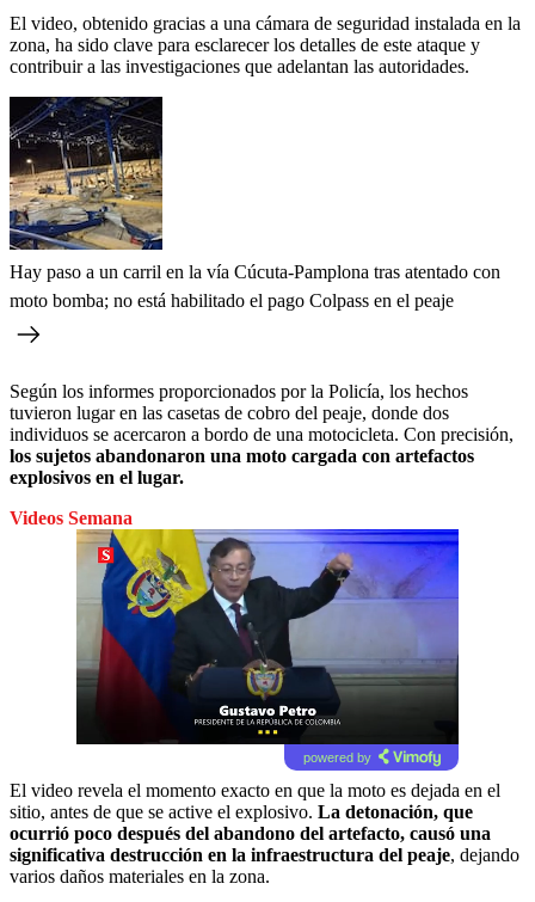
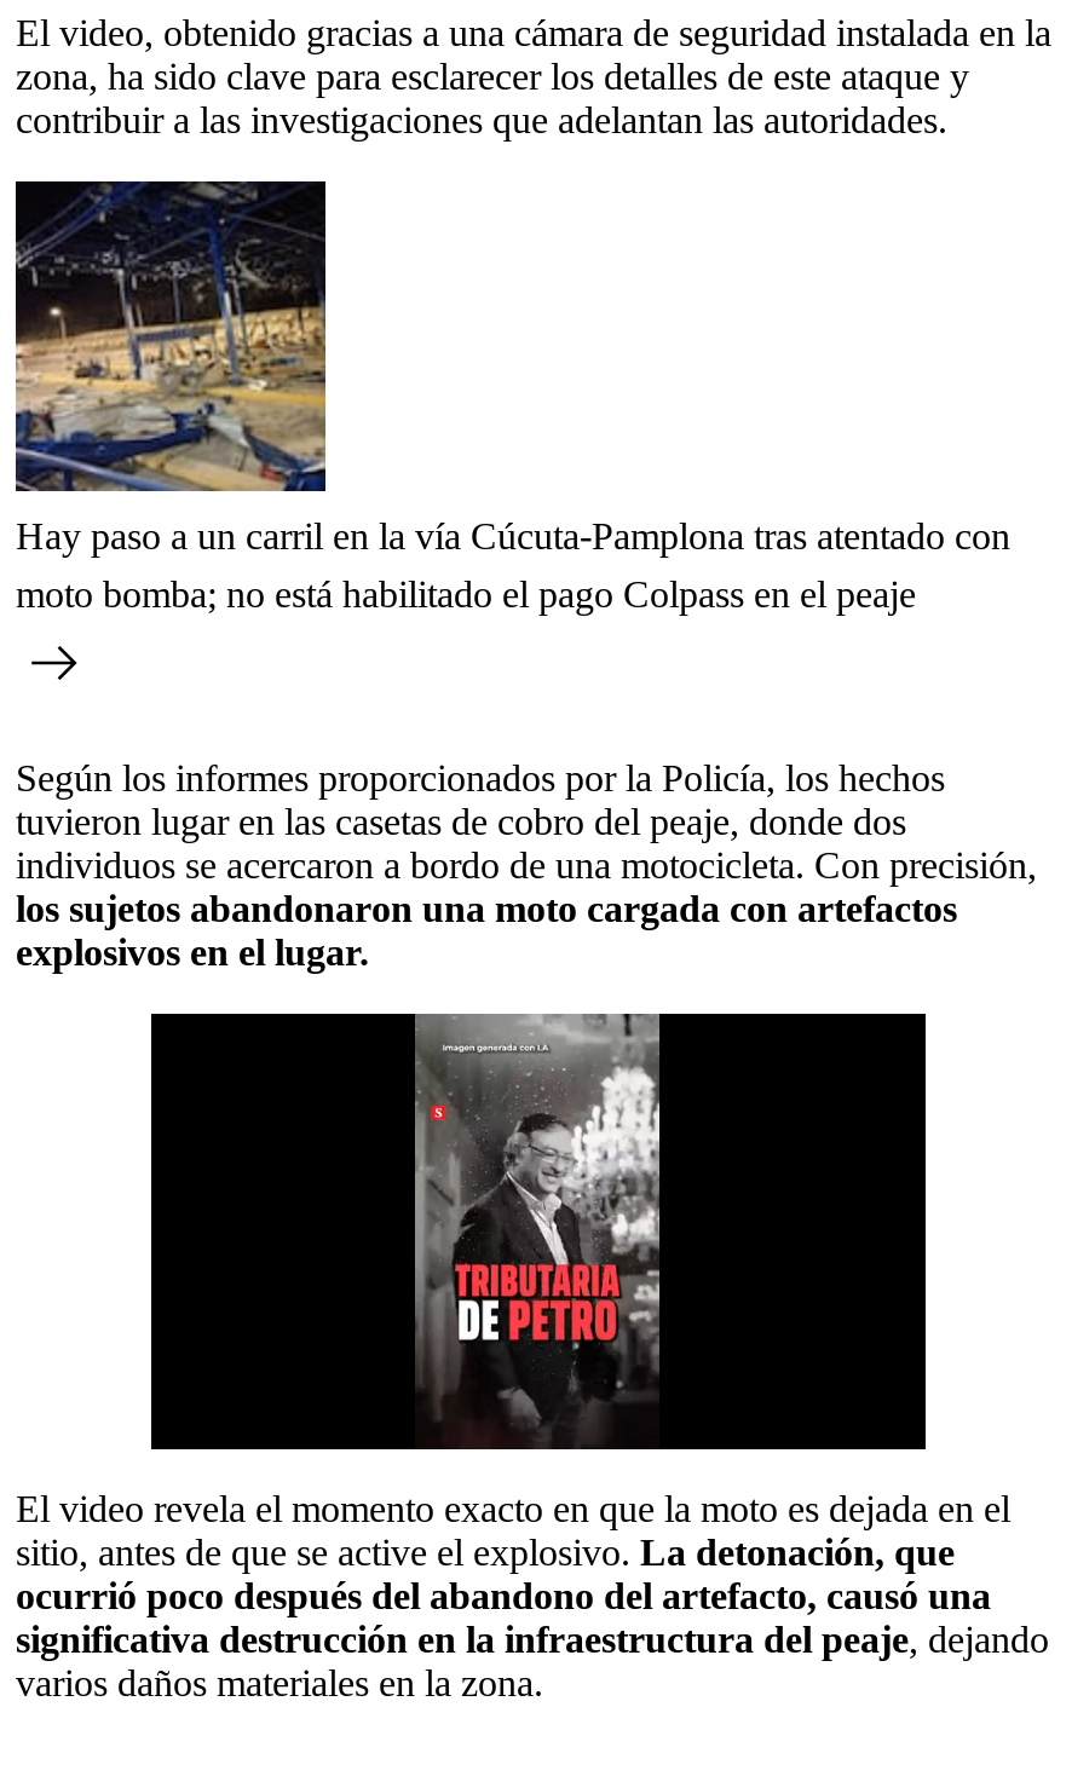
[10,507,133,528] Videos Semana -> none
[75,528,460,772] [image] -> [151,1011,928,1469] [image]
[303,750,371,764] powered by -> none

